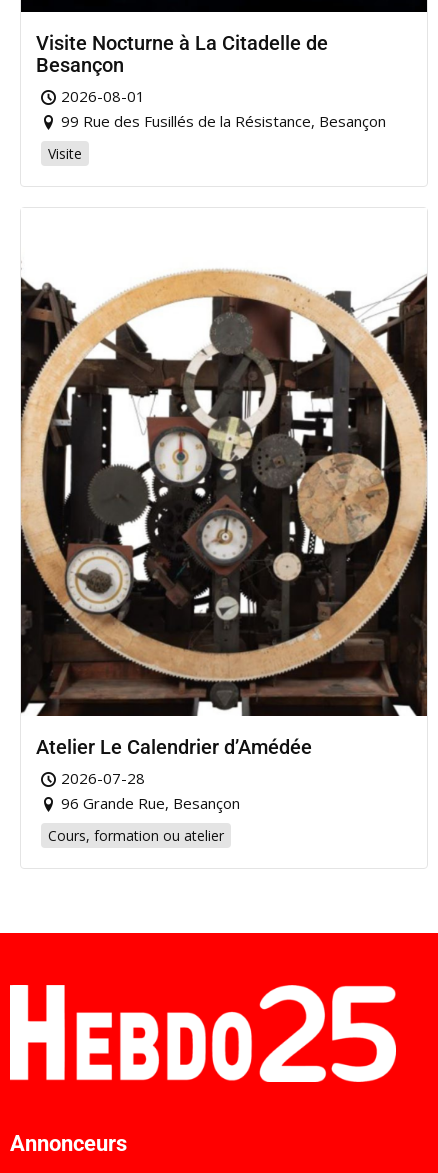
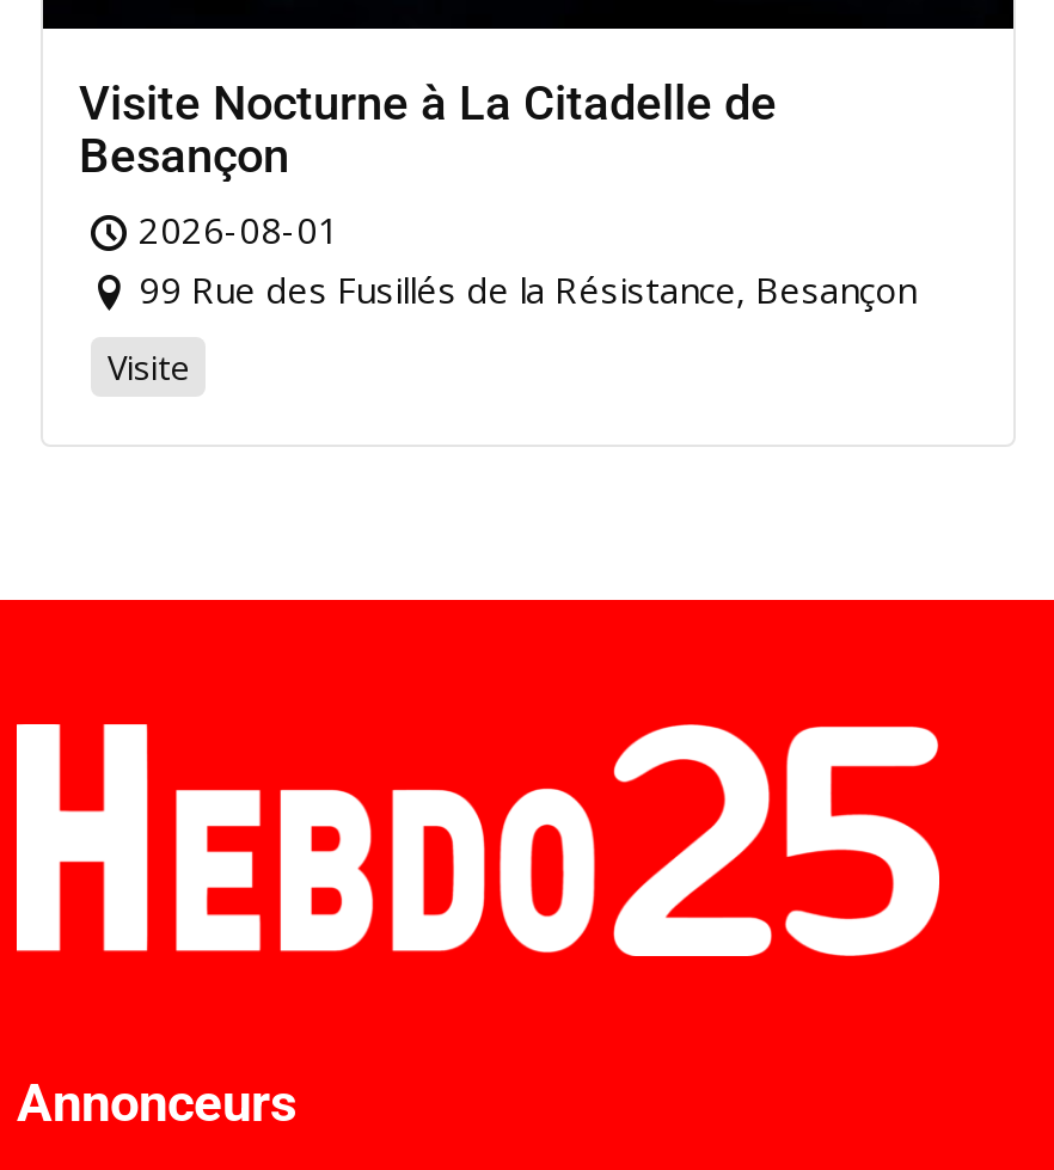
[20,251,428,844] [image] | Atelier Le Calendrier d’Amédée | 2026-07-28 | 96 Grande Rue, Besançon | Cours, formation ou atelier -> none

